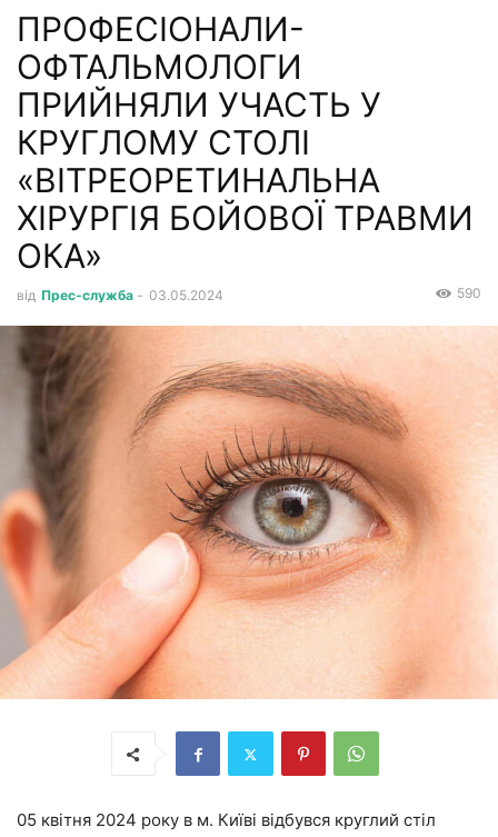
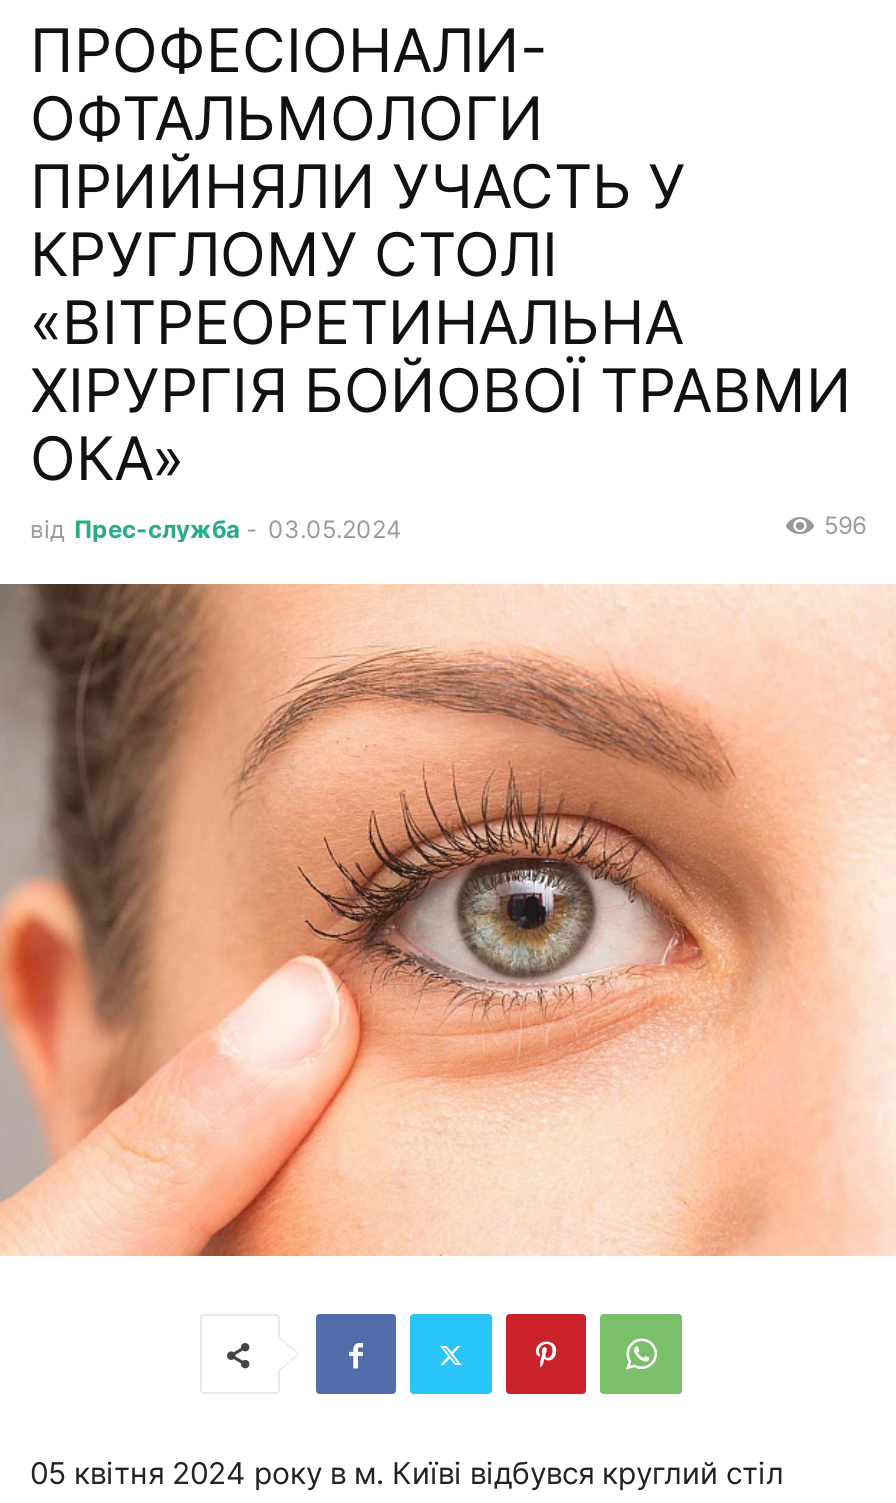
[457,285,481,301] 590 -> [824,510,866,540] 596

